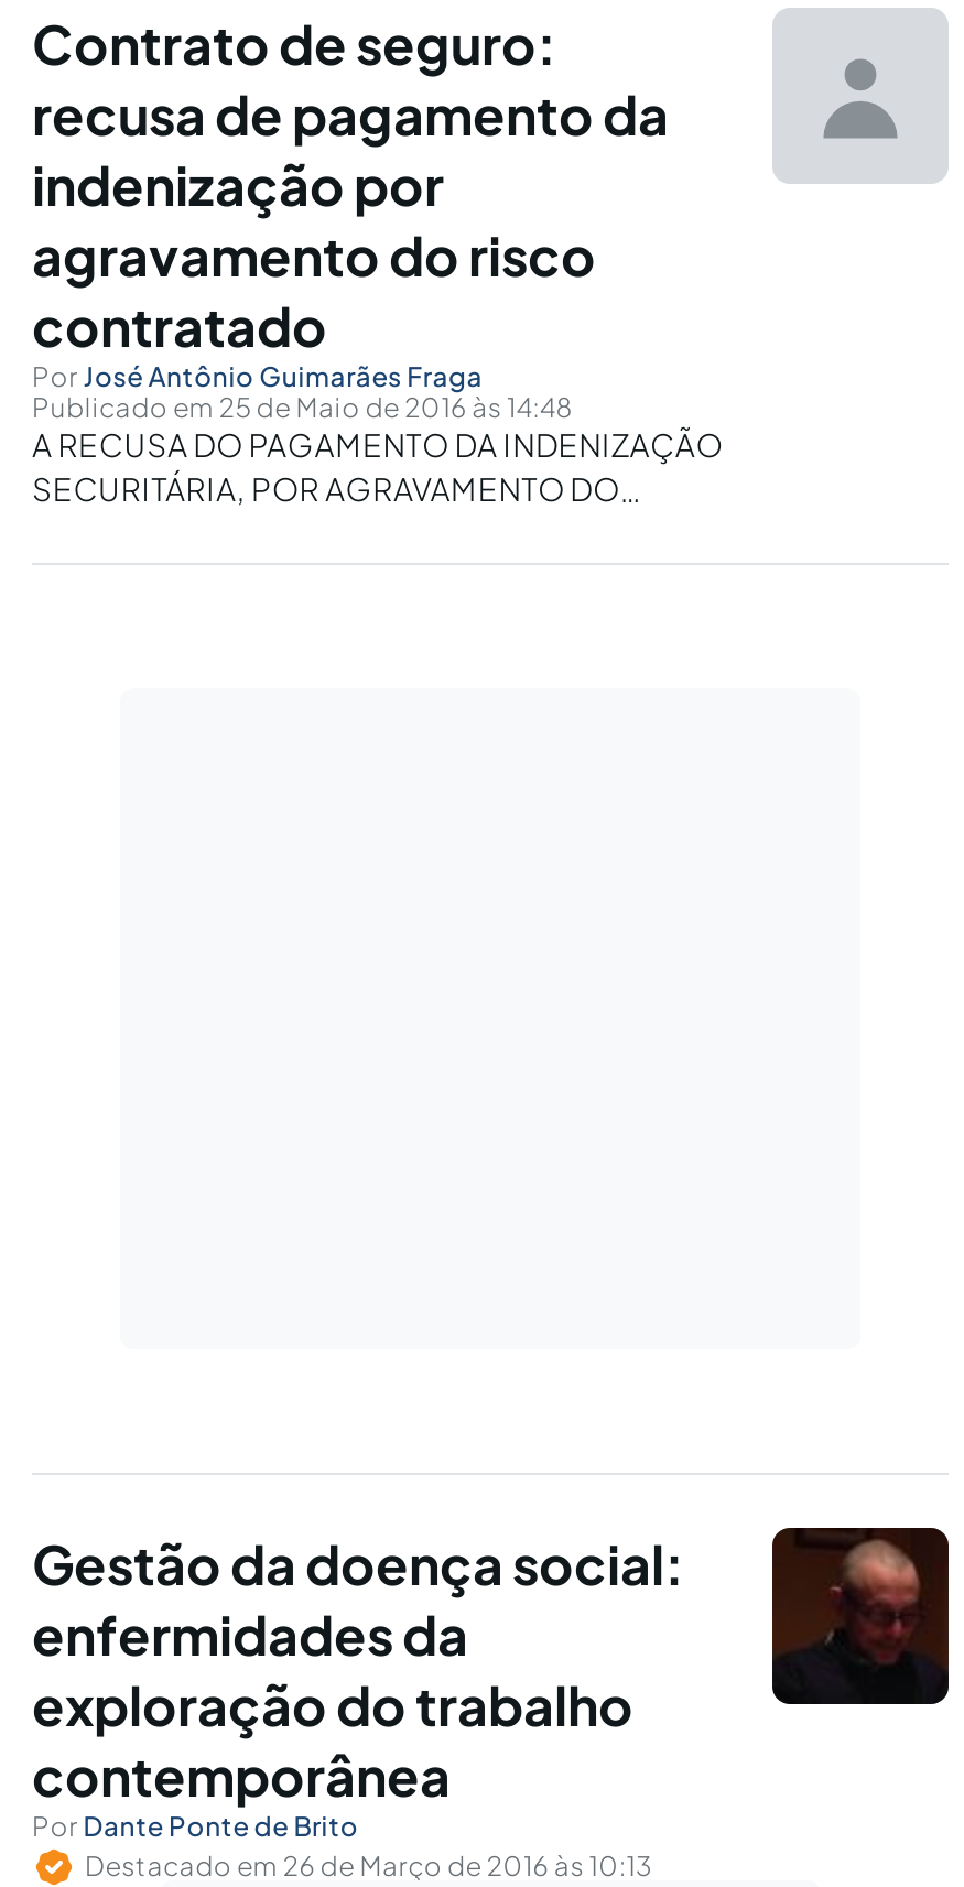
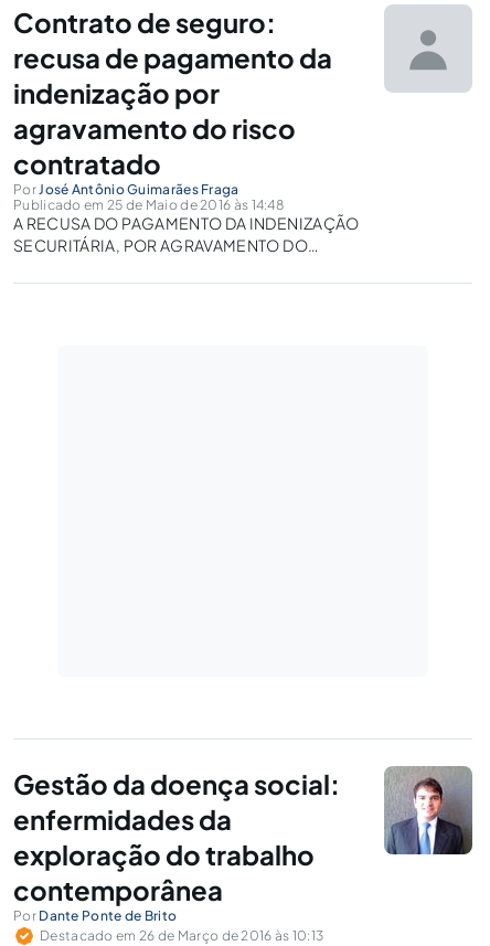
[772,1528,951,1706] [image] -> [385,767,473,855] [image]

